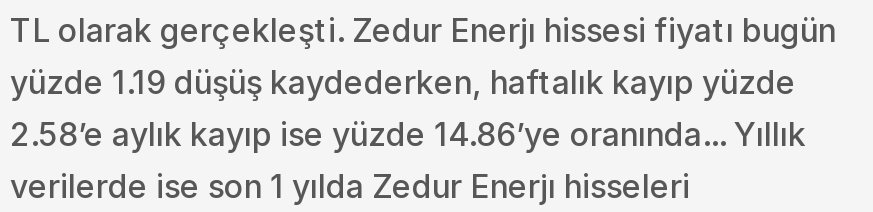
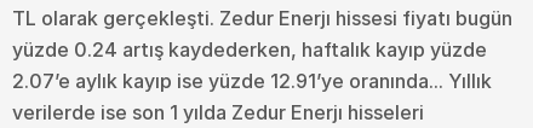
[10,61,796,101] yüzde 1.19 düşüş kaydederken, haftalık kayıp yüzde -> [12,37,487,61] yüzde 0.24 artış kaydederken, haftalık kayıp yüzde
[10,113,806,153] 2.58’e aylık kayıp ise yüzde 14.86’ye oranında... Yıllık -> [12,68,492,92] 2.07’e aylık kayıp ise yüzde 12.91’ye oranında... Yıllık

